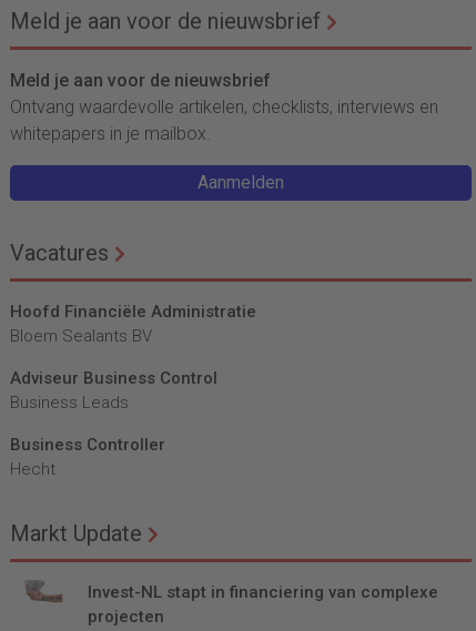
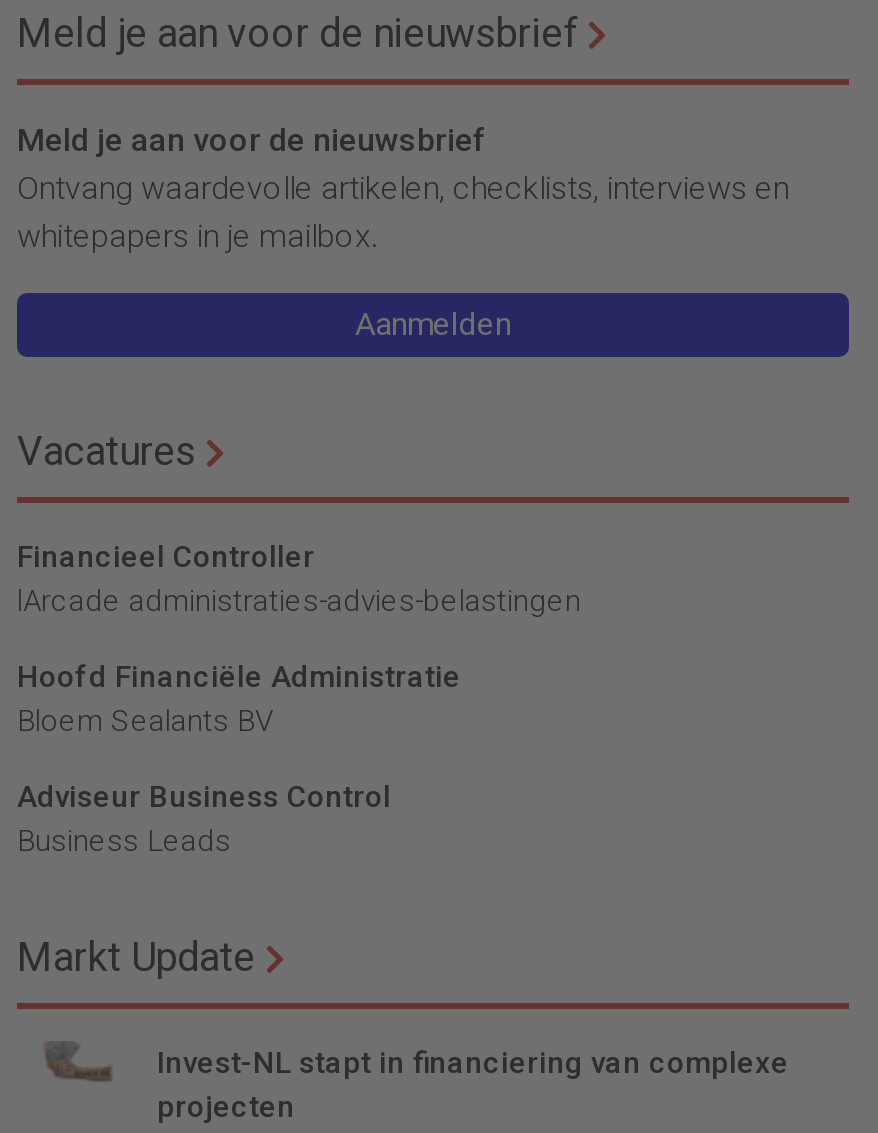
none -> [17,540,581,620] Financieel Controller | lArcade administraties-advies-belastingen
moved [10,302,256,413] -> [17,660,461,860]: Hoofd Financiële Administratie | Bloem Sealants BV | Adviseur Business Control | Business Leads
[10,435,165,480] Business Controller | Hecht -> none

